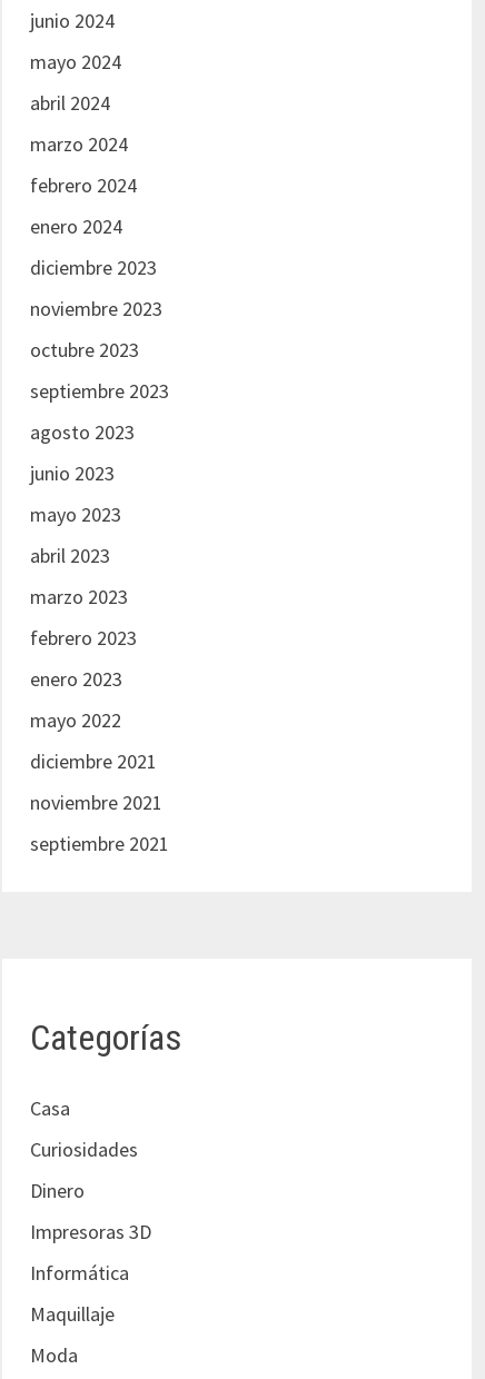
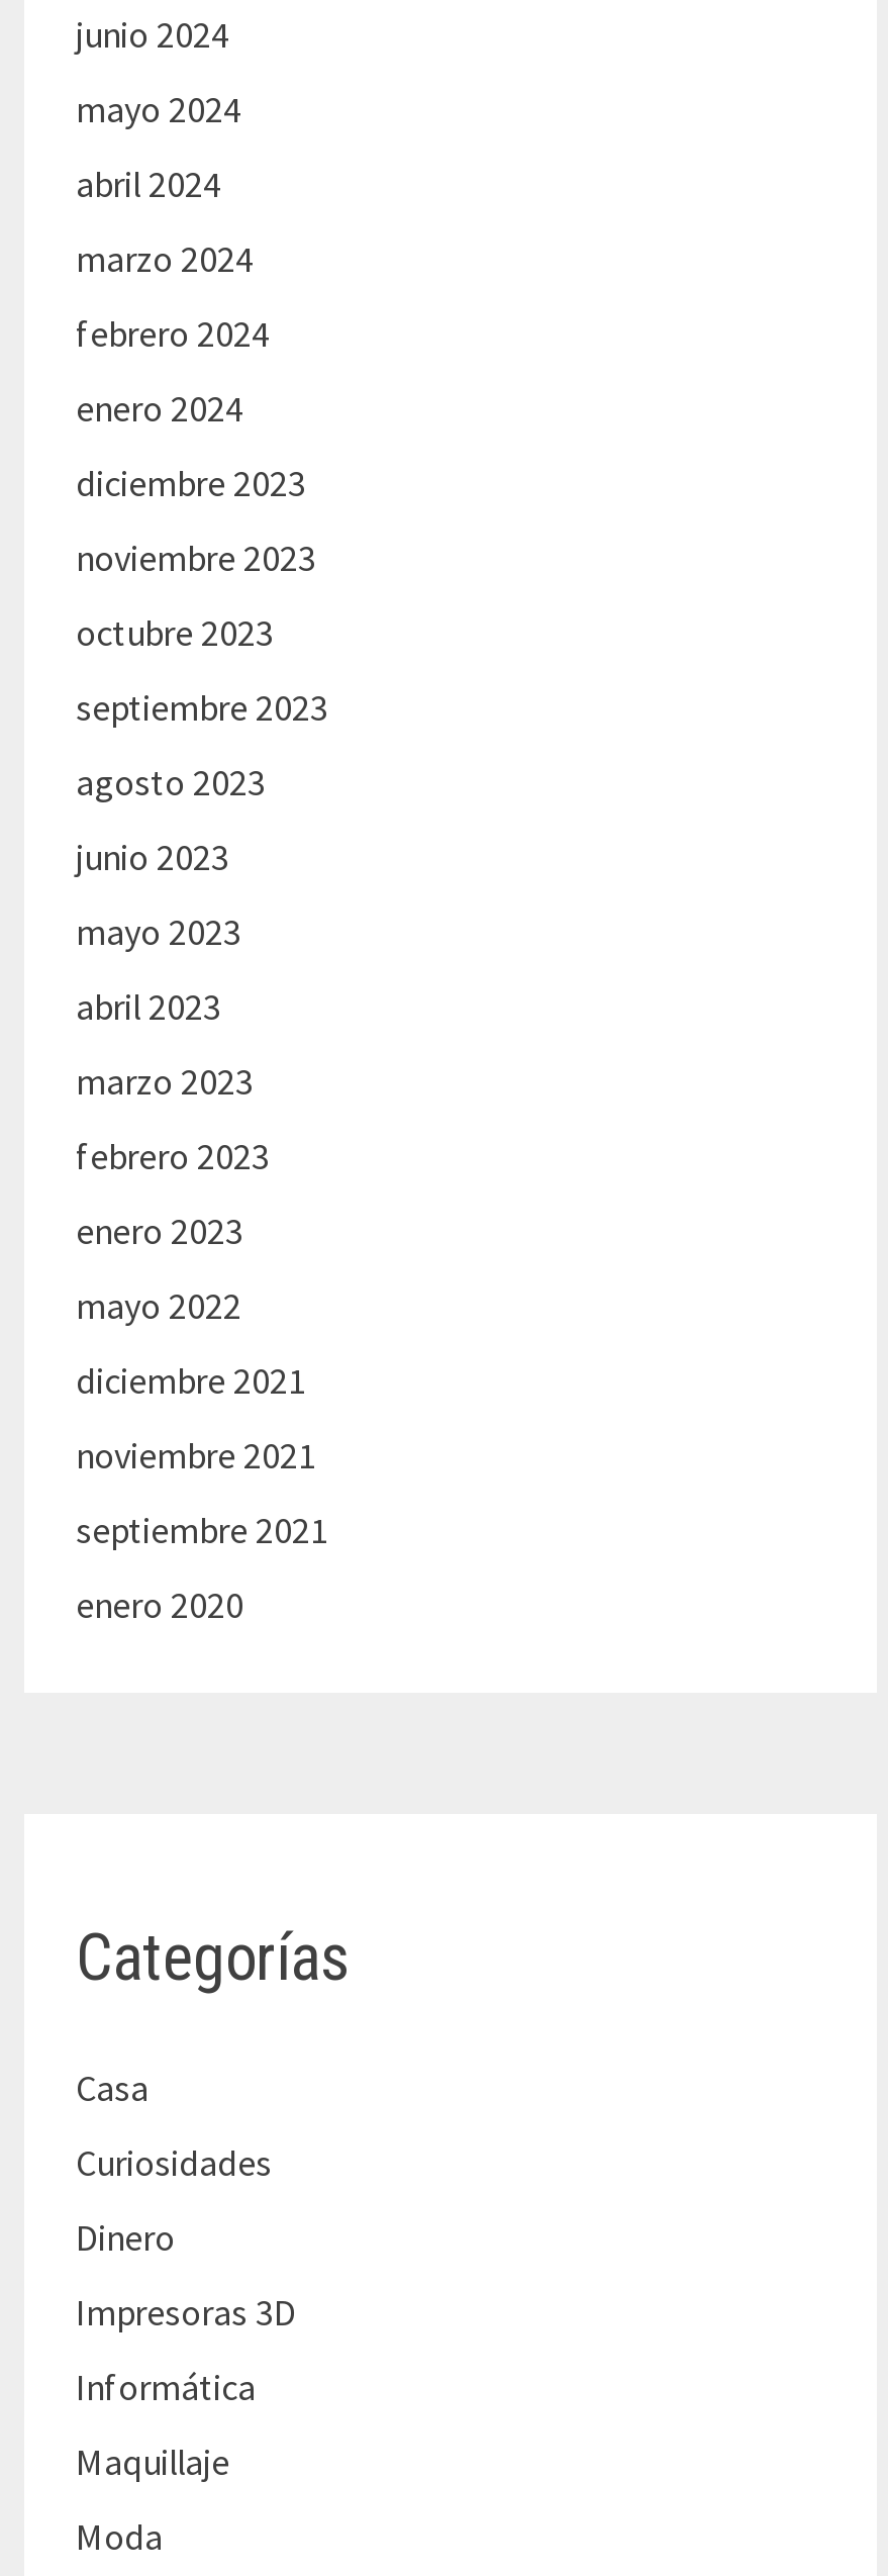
none -> [76,1582,243,1629] enero 2020

